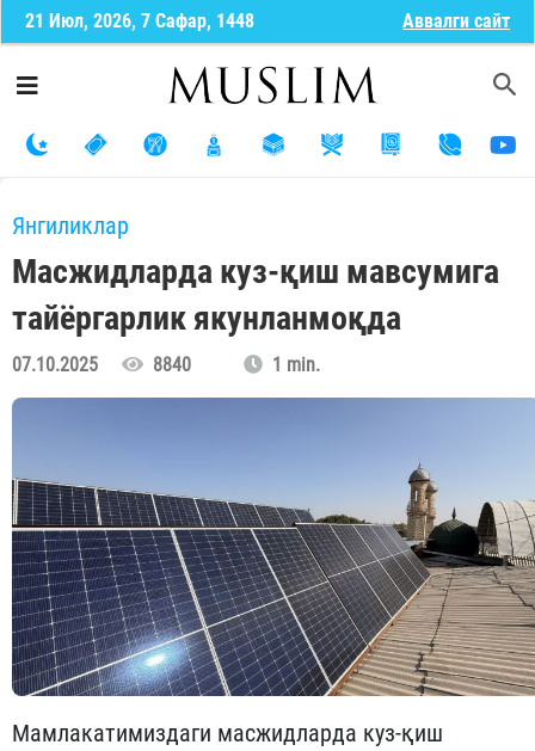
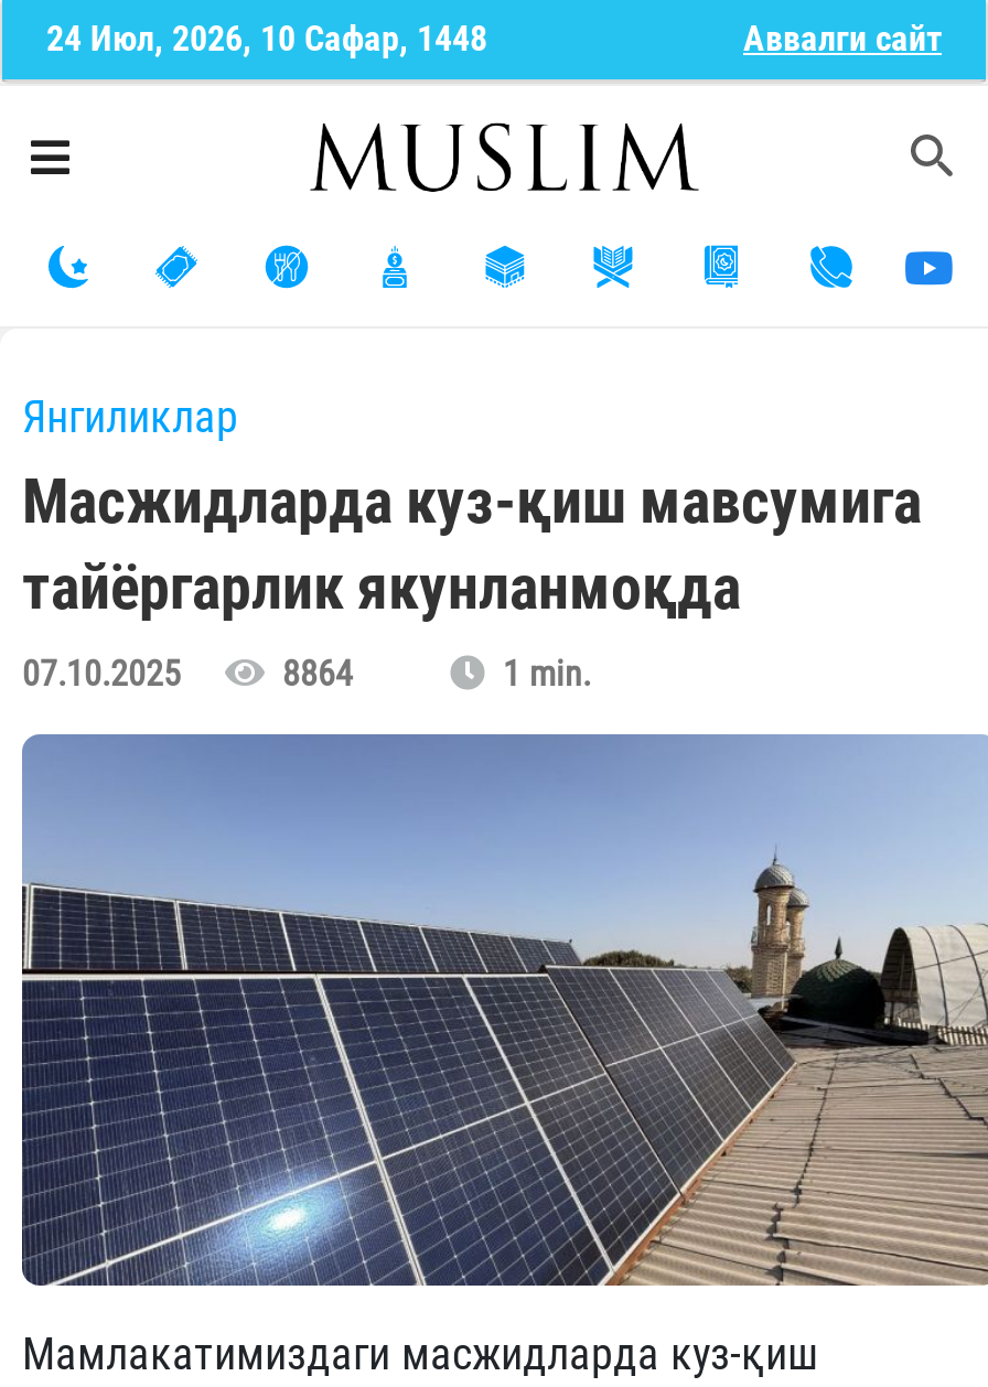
[25,10,254,32] 21 Июл, 2026, 7 Сафар, 1448 -> [46,18,487,60] 24 Июл, 2026, 10 Сафар, 1448
[12,354,196,376] 07.10.2025 8840 -> [22,653,362,695] 07.10.2025 8864

